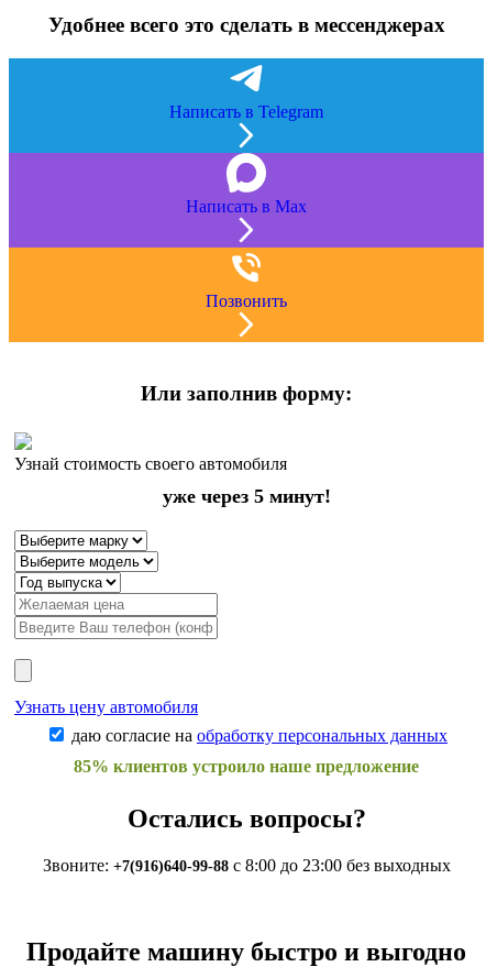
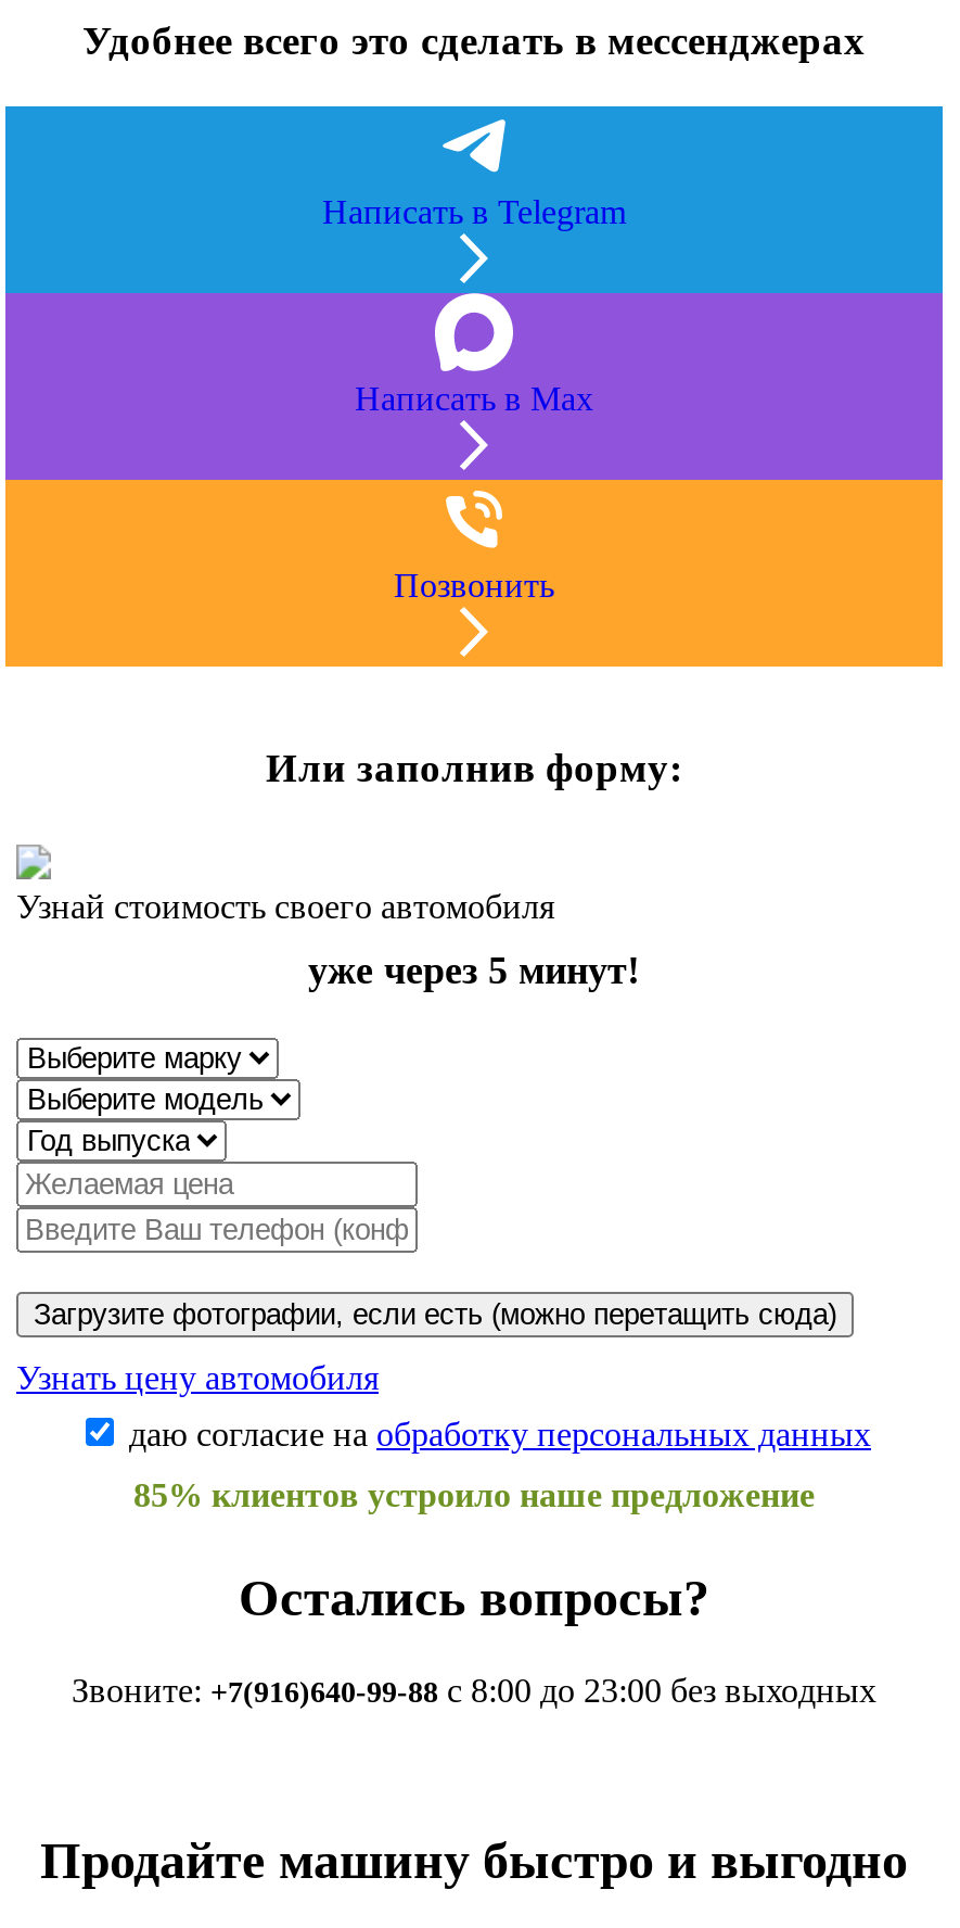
none -> [34,1299,836,1331] Загрузите фотографии, если есть (можно перетащить сюда)

